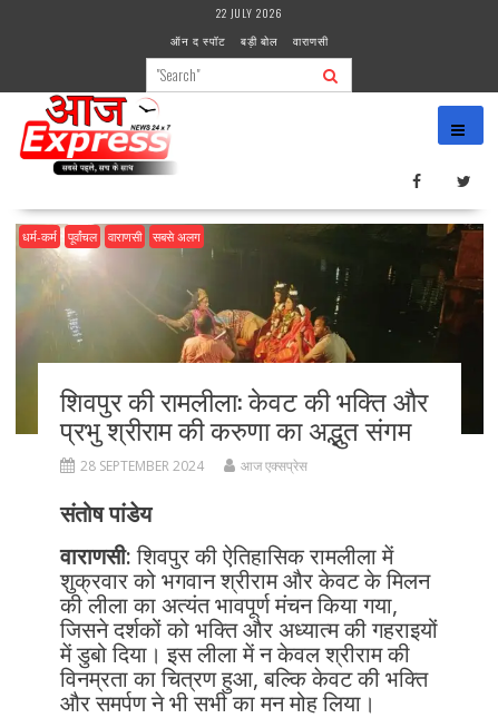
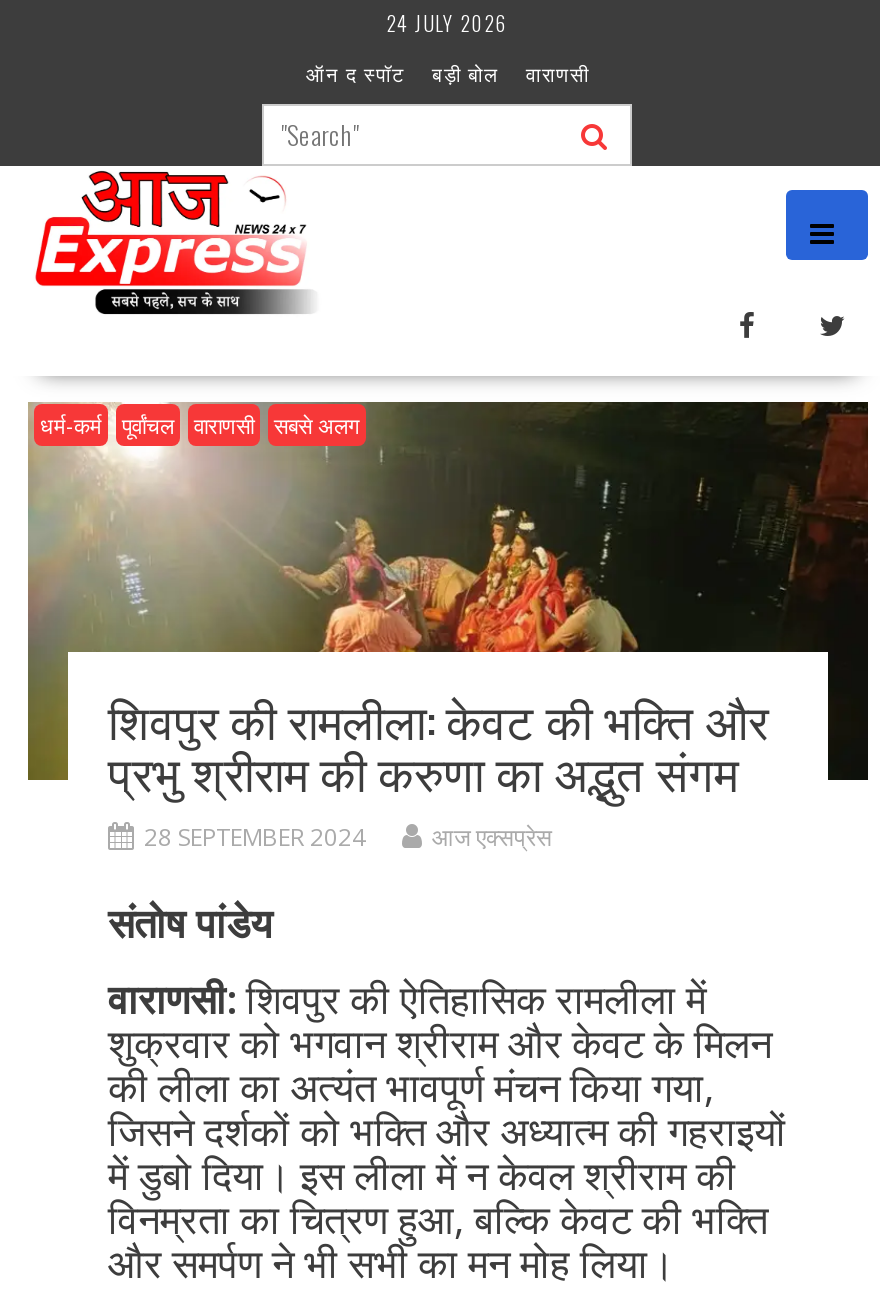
[216,4,283,21] 22 JULY 2026 -> [387,8,509,38] 24 JULY 2026

